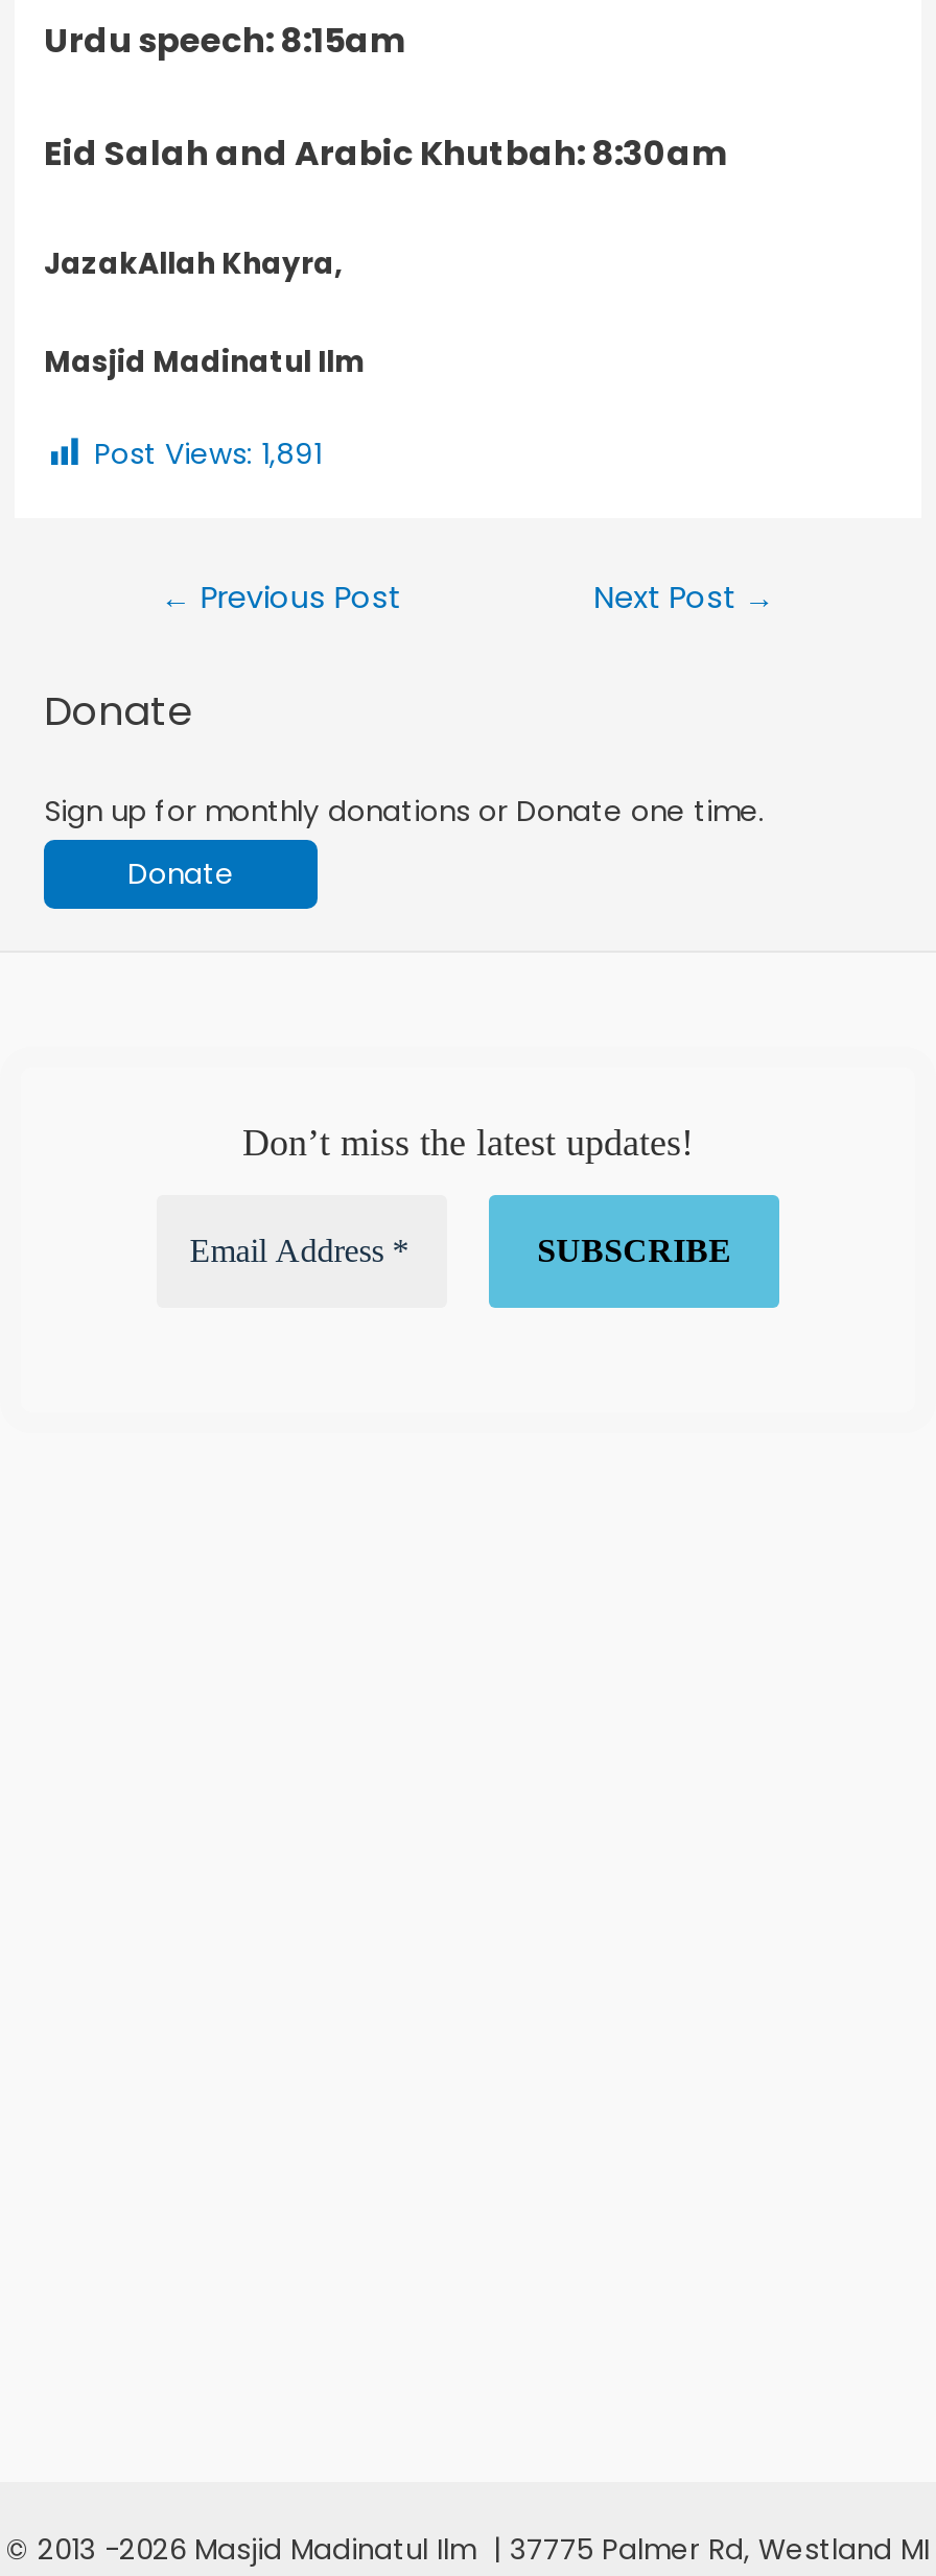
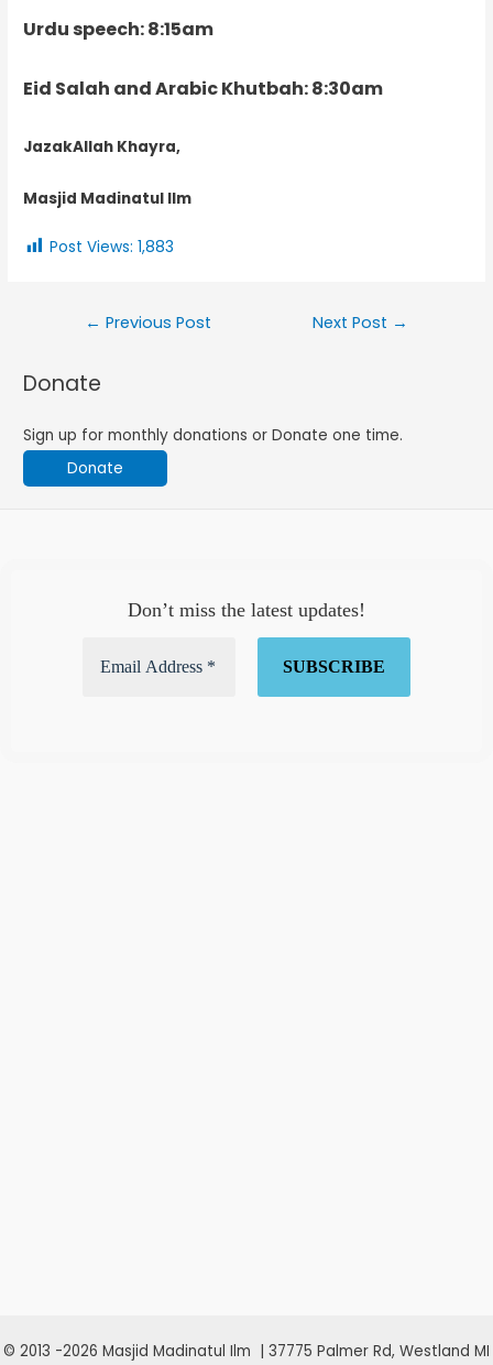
[94,434,322,474] Post Views: 1,891 -> [50,236,174,257] Post Views: 1,883

